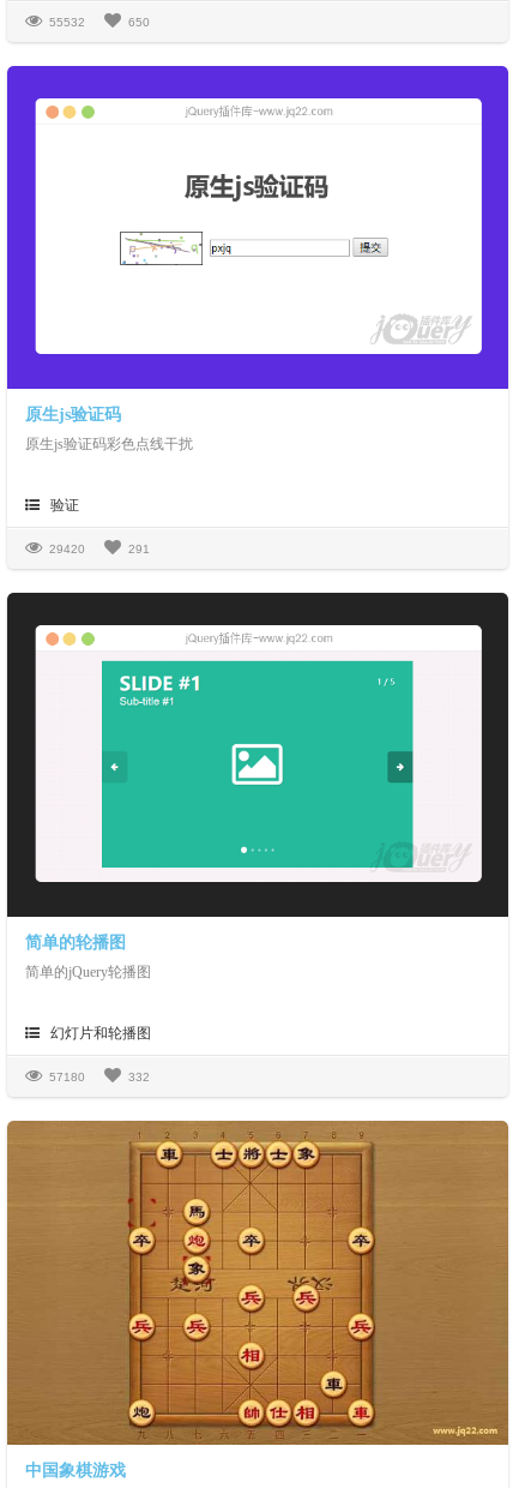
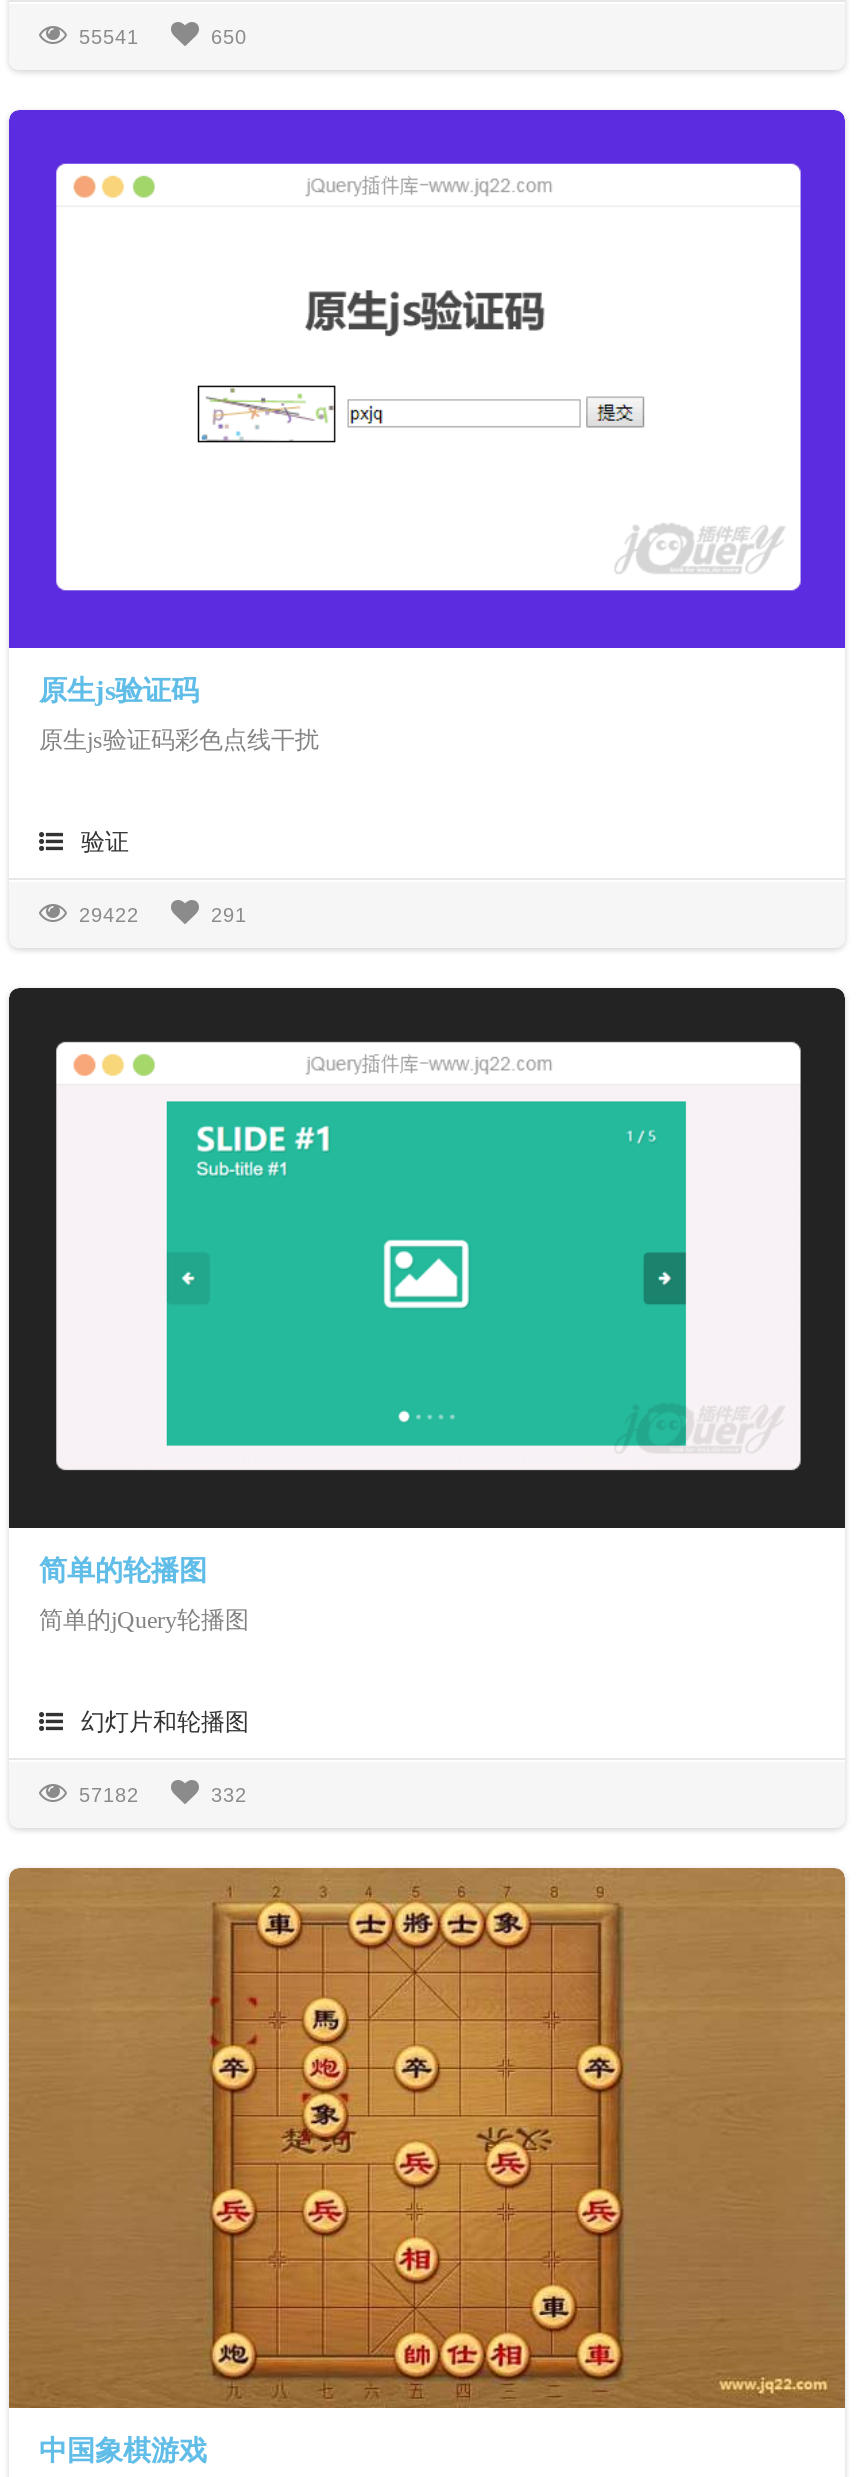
[42,15,85,28] 55532 -> [67,25,139,47] 55541
[42,543,85,556] 29420 -> [67,905,139,927] 29422
[42,1070,85,1084] 57180 -> [67,1784,139,1806] 57182

